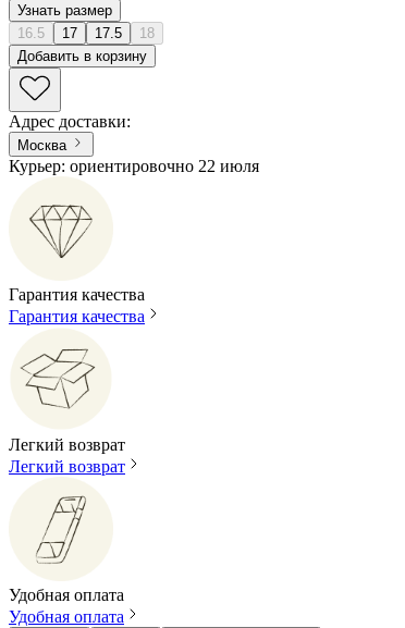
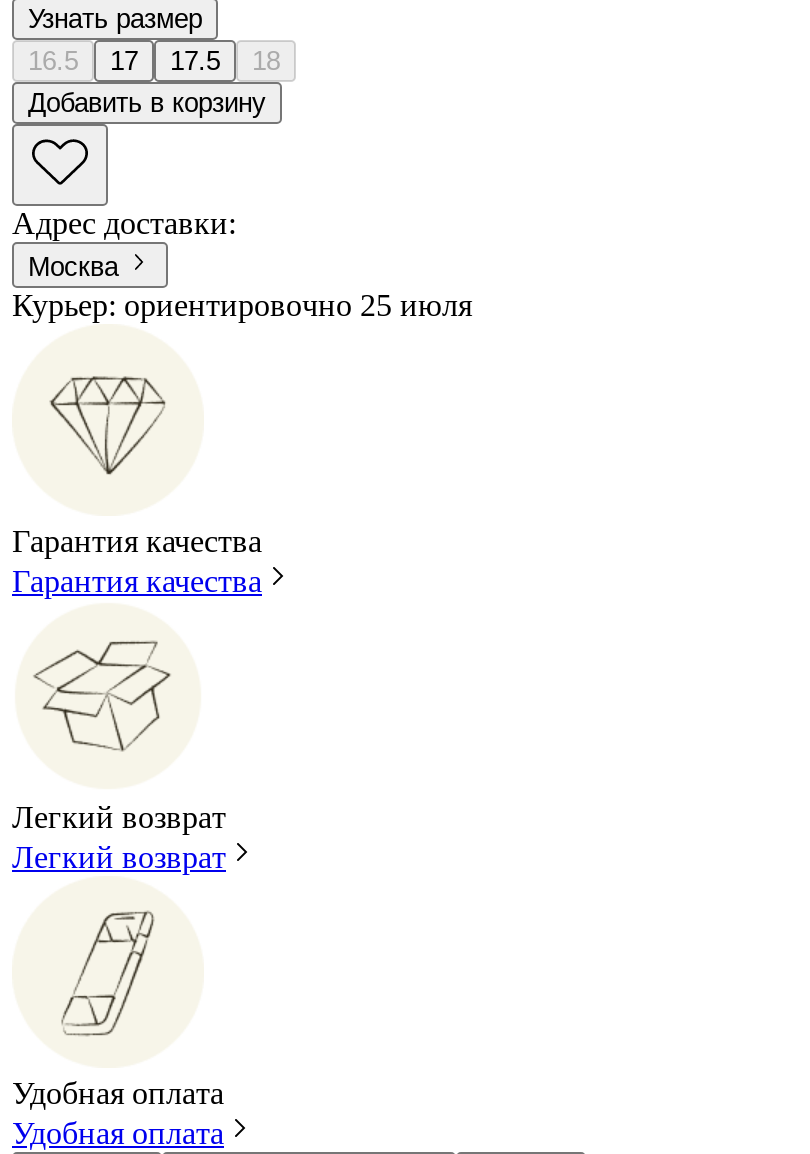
[9,157,259,175] Курьер: ориентировочно 22 июля -> [12,288,472,322] Курьер: ориентировочно 25 июля

